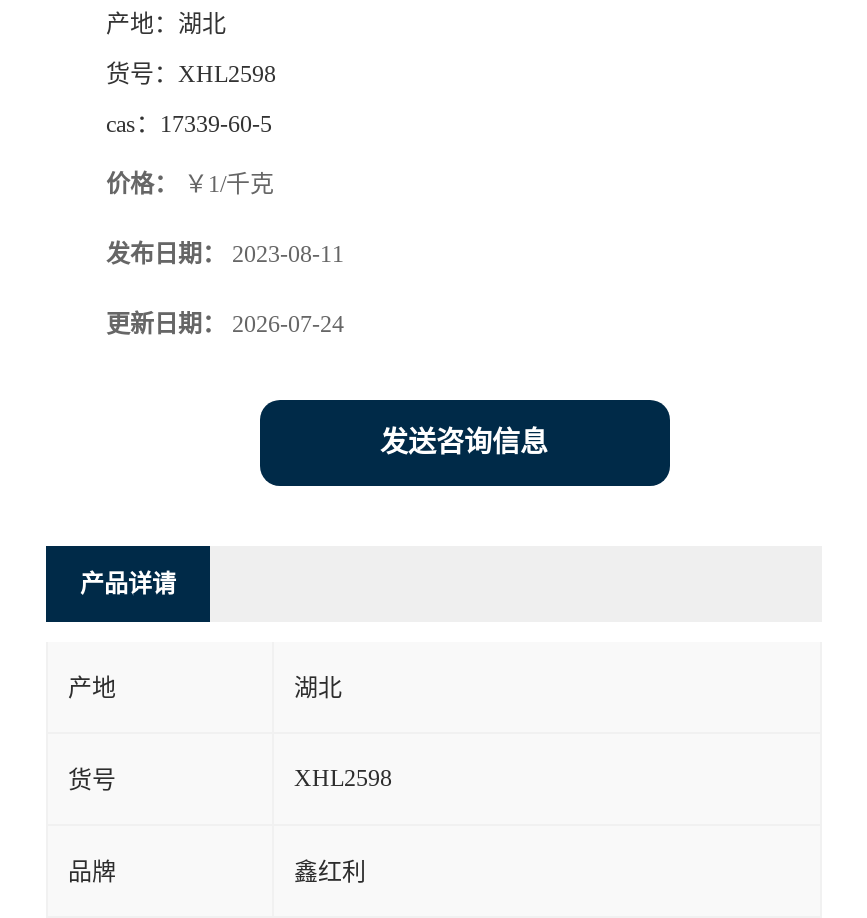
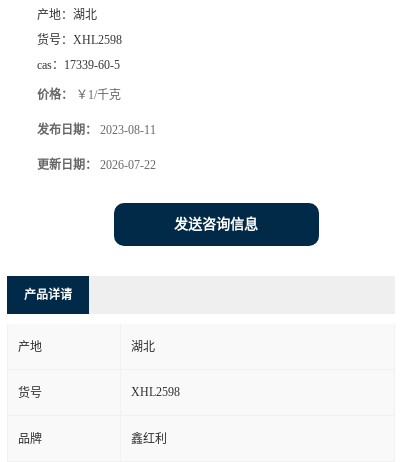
[106,310,344,338] 更新日期：2026-07-24 -> [37,158,156,172] 更新日期：2026-07-22

